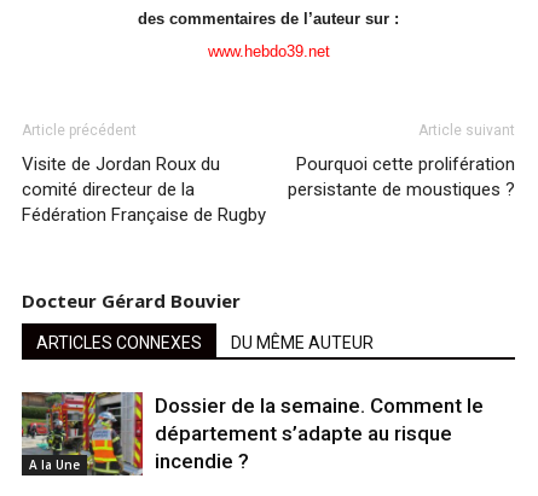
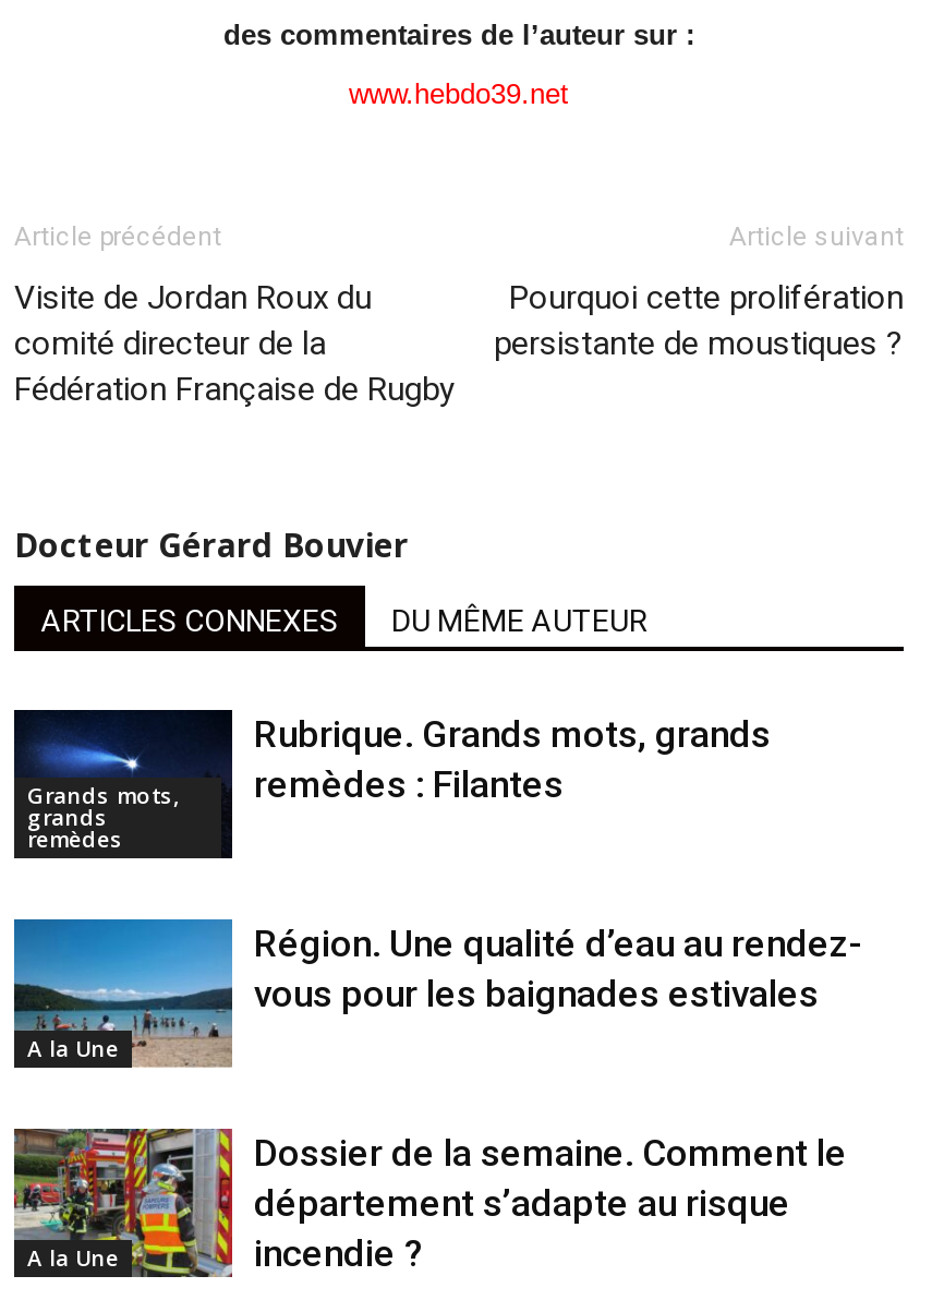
none -> [12,709,234,859] [image] | Grands mots, | grands | remèdes
none -> [12,916,234,1069] [image] | A la Une
none -> [254,712,771,805] Rubrique. Grands mots, grands | remèdes : Filantes
none -> [254,921,862,1015] Région. Une qualité d’eau au rendez- | vous pour les baignades estivales

